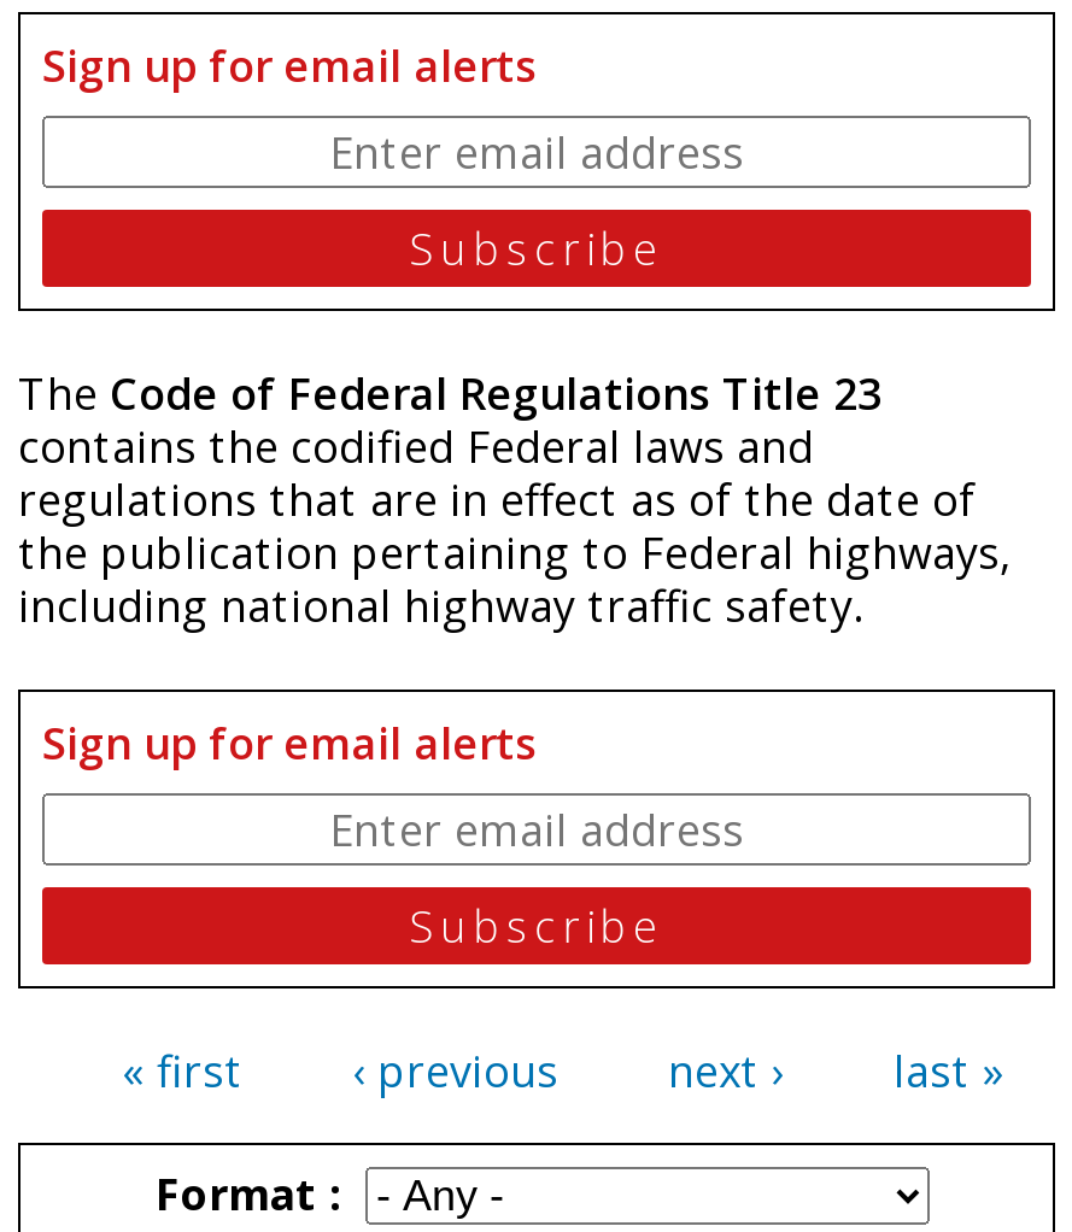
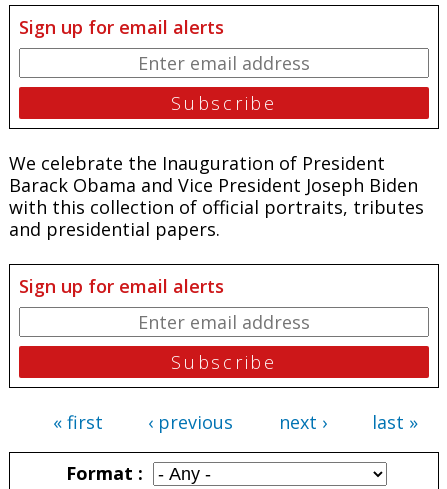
[18,363,1012,633] The Code of Federal Regulations Title 23 | contains the codified Federal laws and | regulations that are in effect as of the date of | the publication pertaining to Federal highways, | including national highway traffic safety. -> [9,151,424,241] We celebrate the Inauguration of President | Barack Obama and Vice President Joseph Biden | with this collection of official portraits, tributes | and presidential papers.

